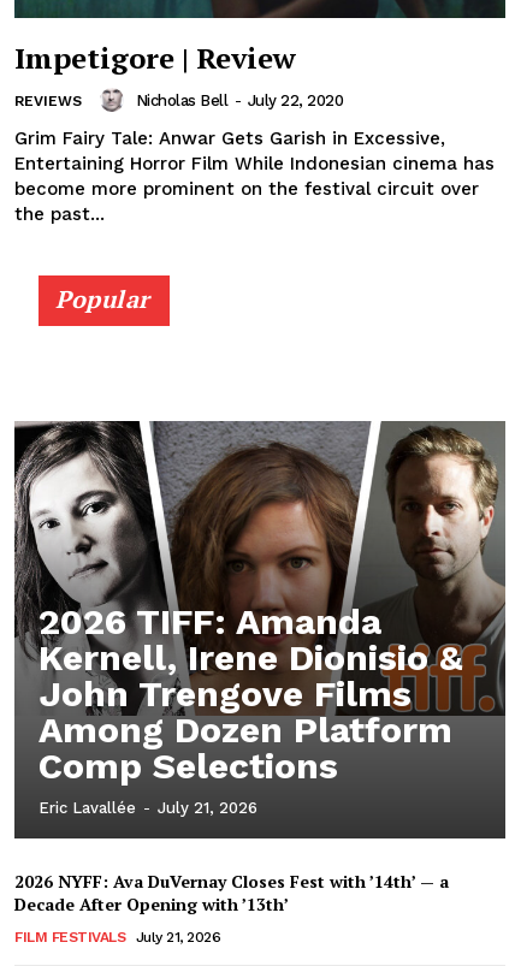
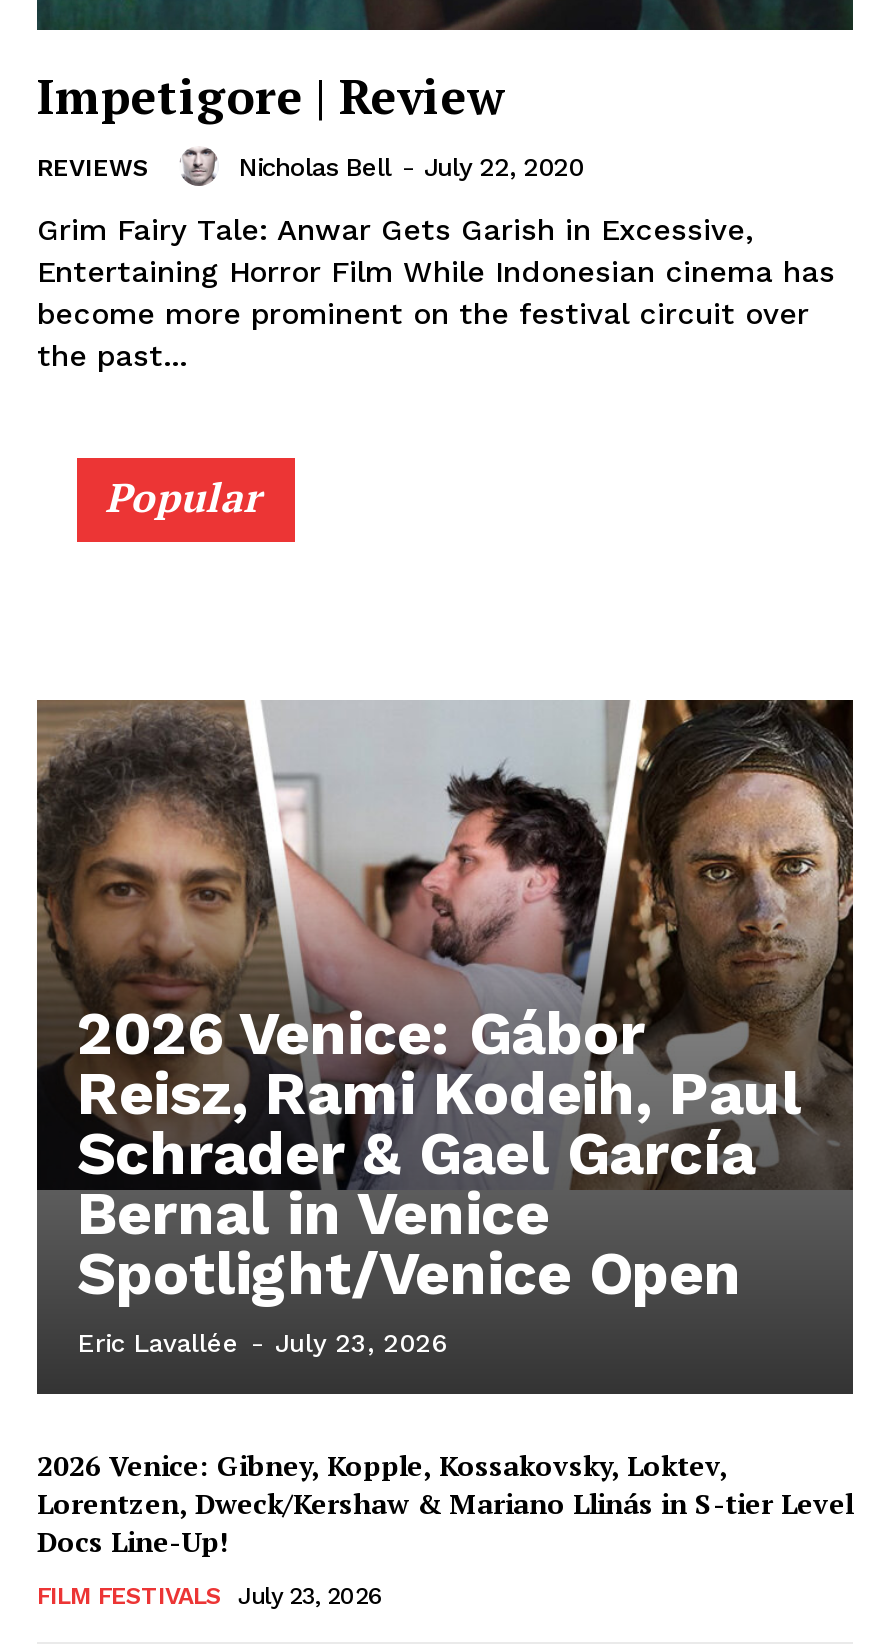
[13,420,507,817] [image] | 2026 TIFF: Amanda | Kernell, Irene Dionisio & | John Trengove Films | Among Dozen Platform | Comp Selections | Eric Lavallée - July 21, 2026 -> [35,698,855,1359] [image] | 2026 Venice: Gábor | Reisz, Rami Kodeih, Paul | Schrader & Gael García | Bernal in Venice | Spotlight/Venice Open | Eric Lavallée - July 23, 2026
[14,870,449,916] 2026 NYFF: Ava DuVernay Closes Fest with ’14th’ — a | Decade After Opening with ’13th’ -> [37,1447,853,1561] 2026 Venice: Gibney, Kopple, Kossakovsky, Loktev, | Lorentzen, Dweck/Kershaw & Mariano Llinás in S-tier Level | Docs Line-Up!
[14,929,220,946] FILM FESTIVALS July 21, 2026 -> [37,1583,383,1611] FILM FESTIVALS July 23, 2026

